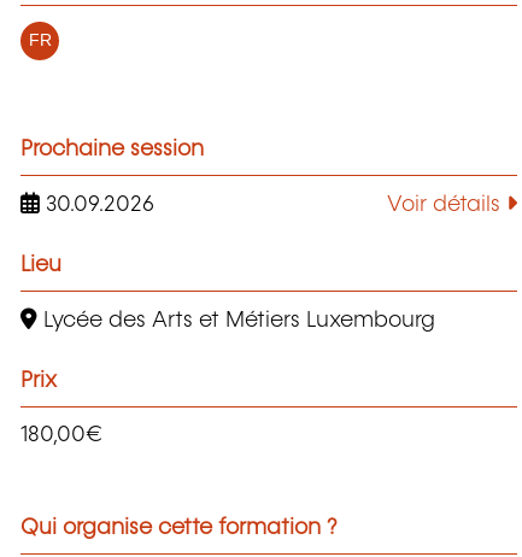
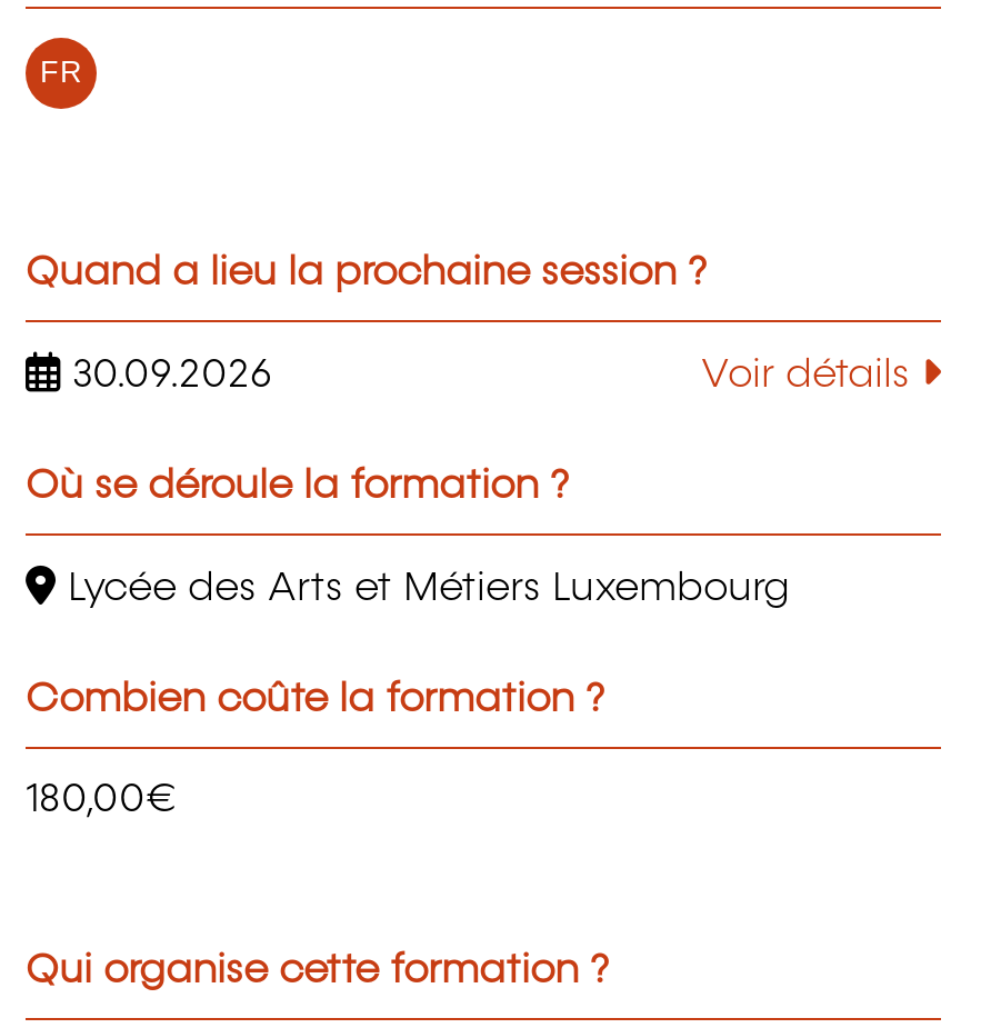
[20,139,204,161] Prochaine session -> [26,254,708,294] Quand a lieu la prochaine session ?
[20,254,61,276] Lieu -> [26,467,570,507] Où se déroule la formation ?
[20,370,57,391] Prix -> [26,679,605,719] Combien coûte la formation ?

